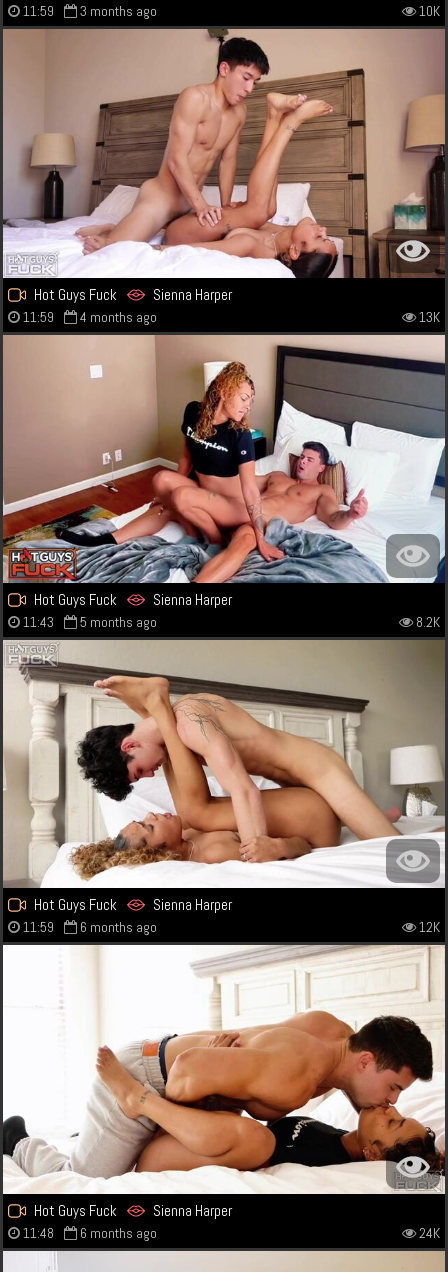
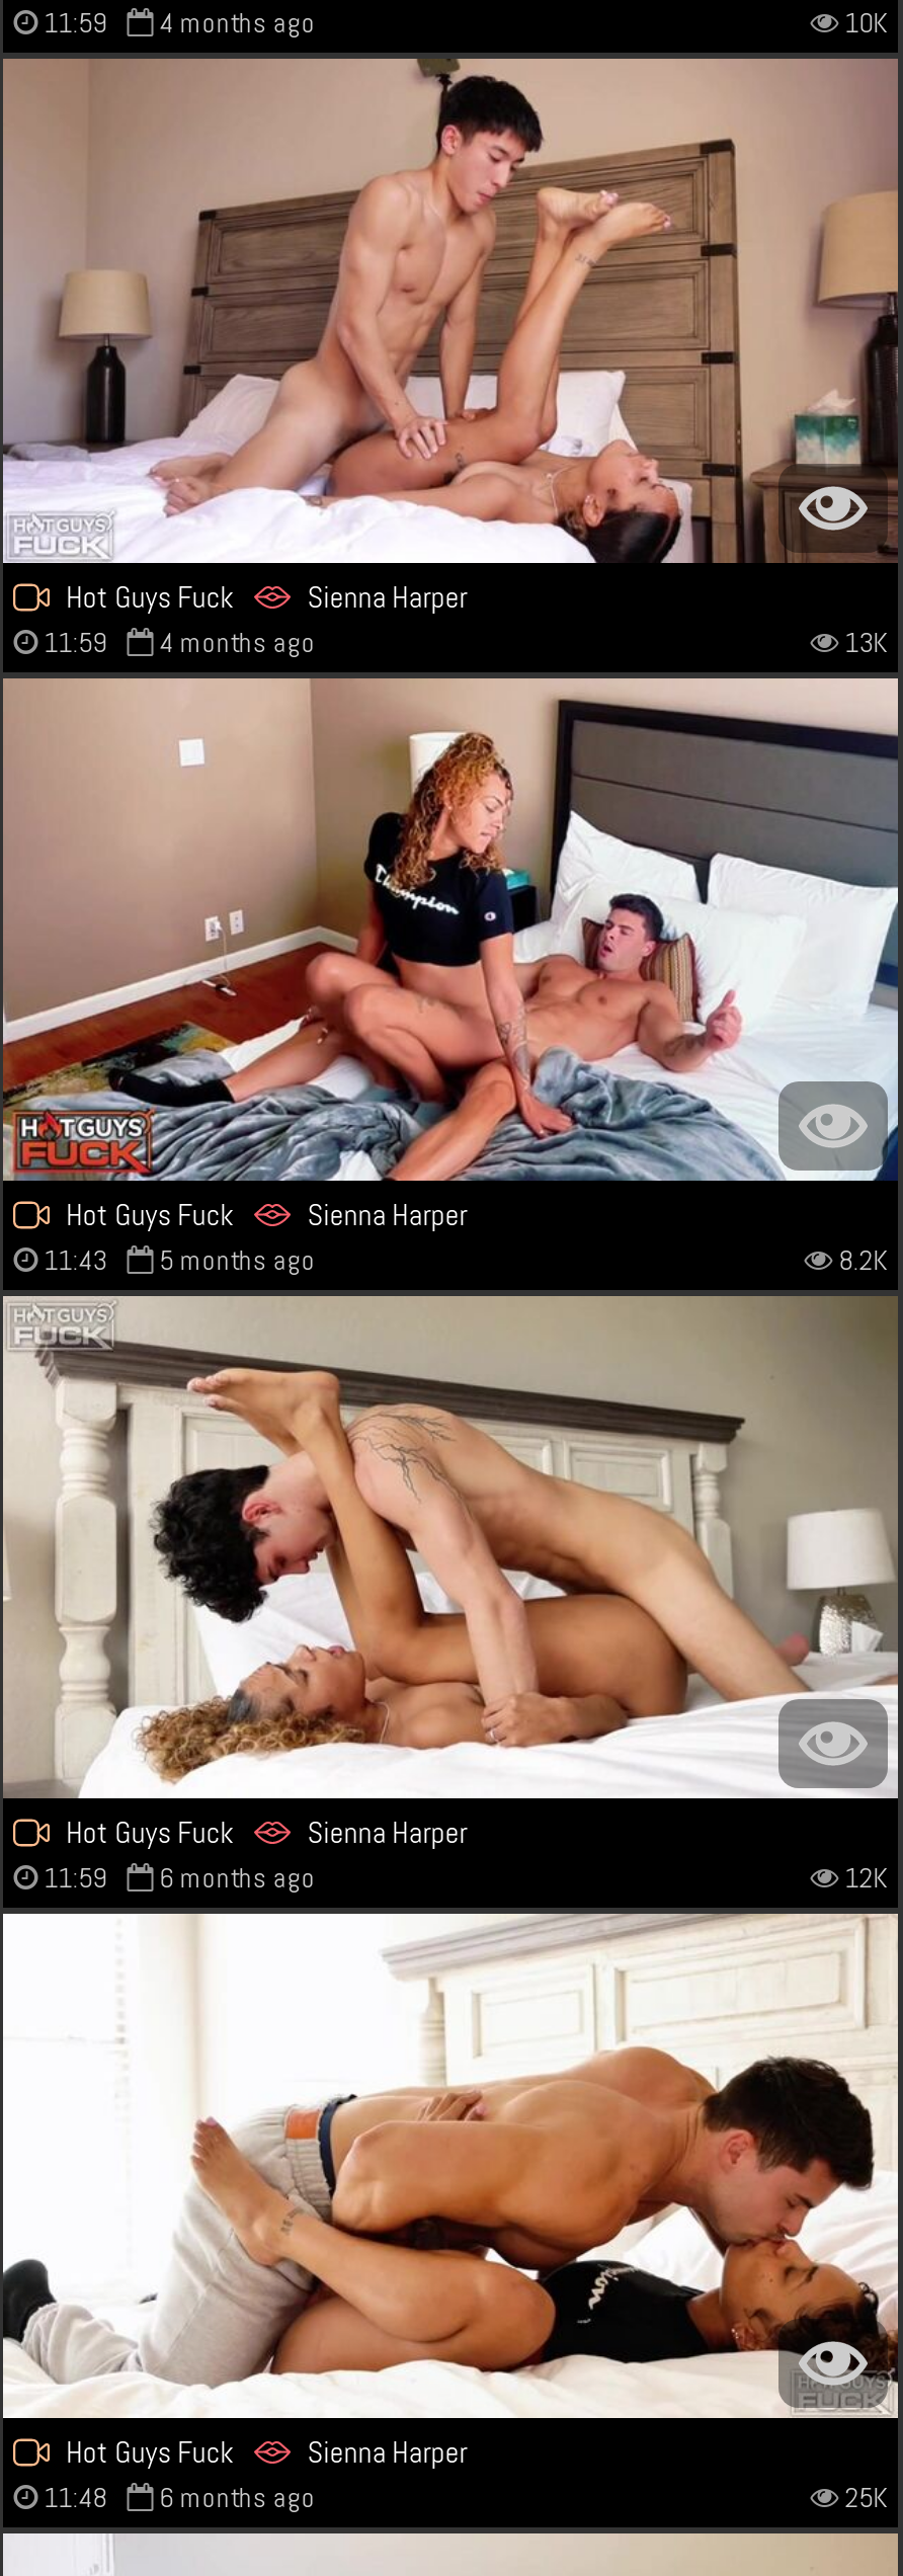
[23,2,157,20] 11:59 3 months ago -> [44,5,315,41] 11:59 4 months ago
[419,1224,440,1242] 24K -> [845,2478,887,2515] 25K

